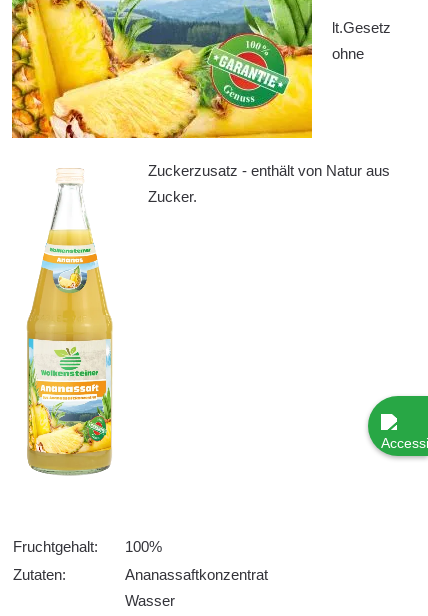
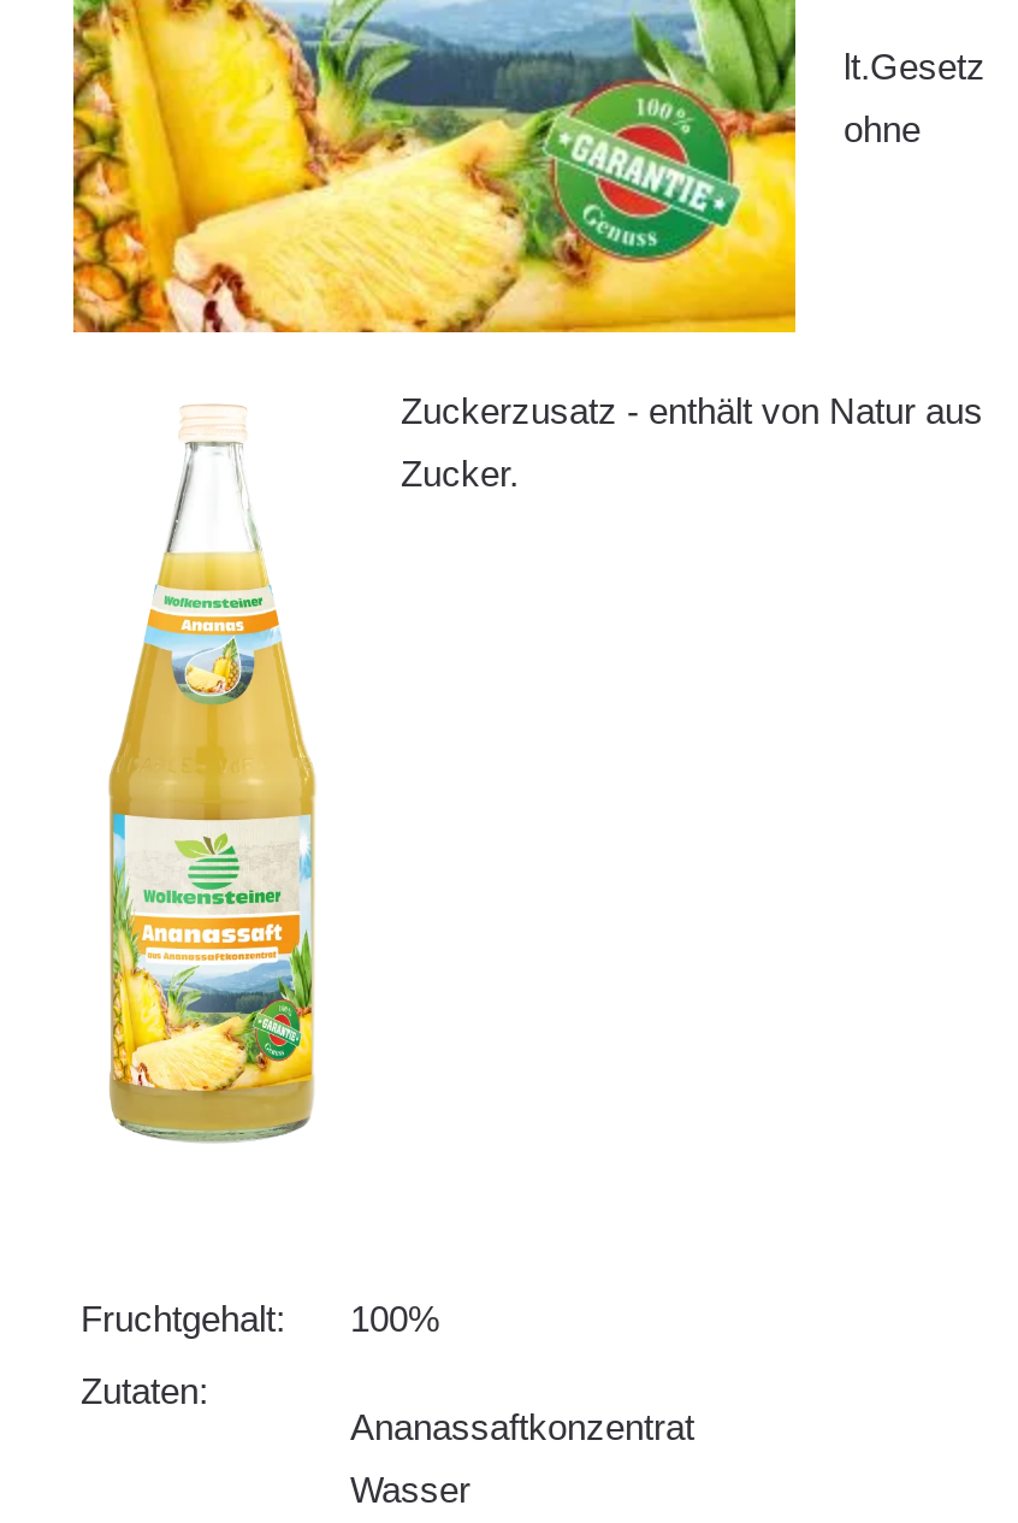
[366,395,425,459] [image] -> none

